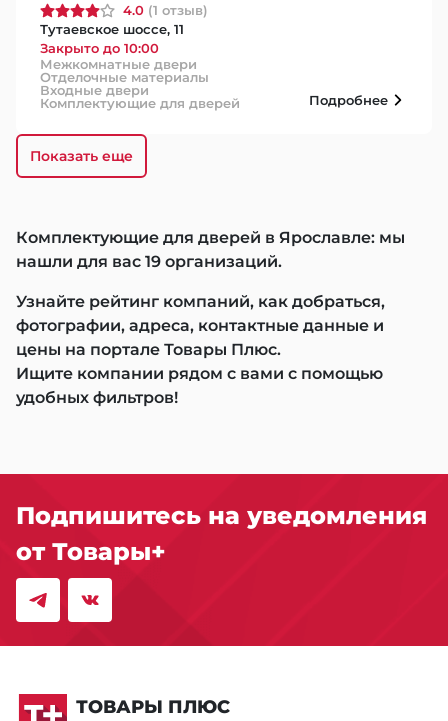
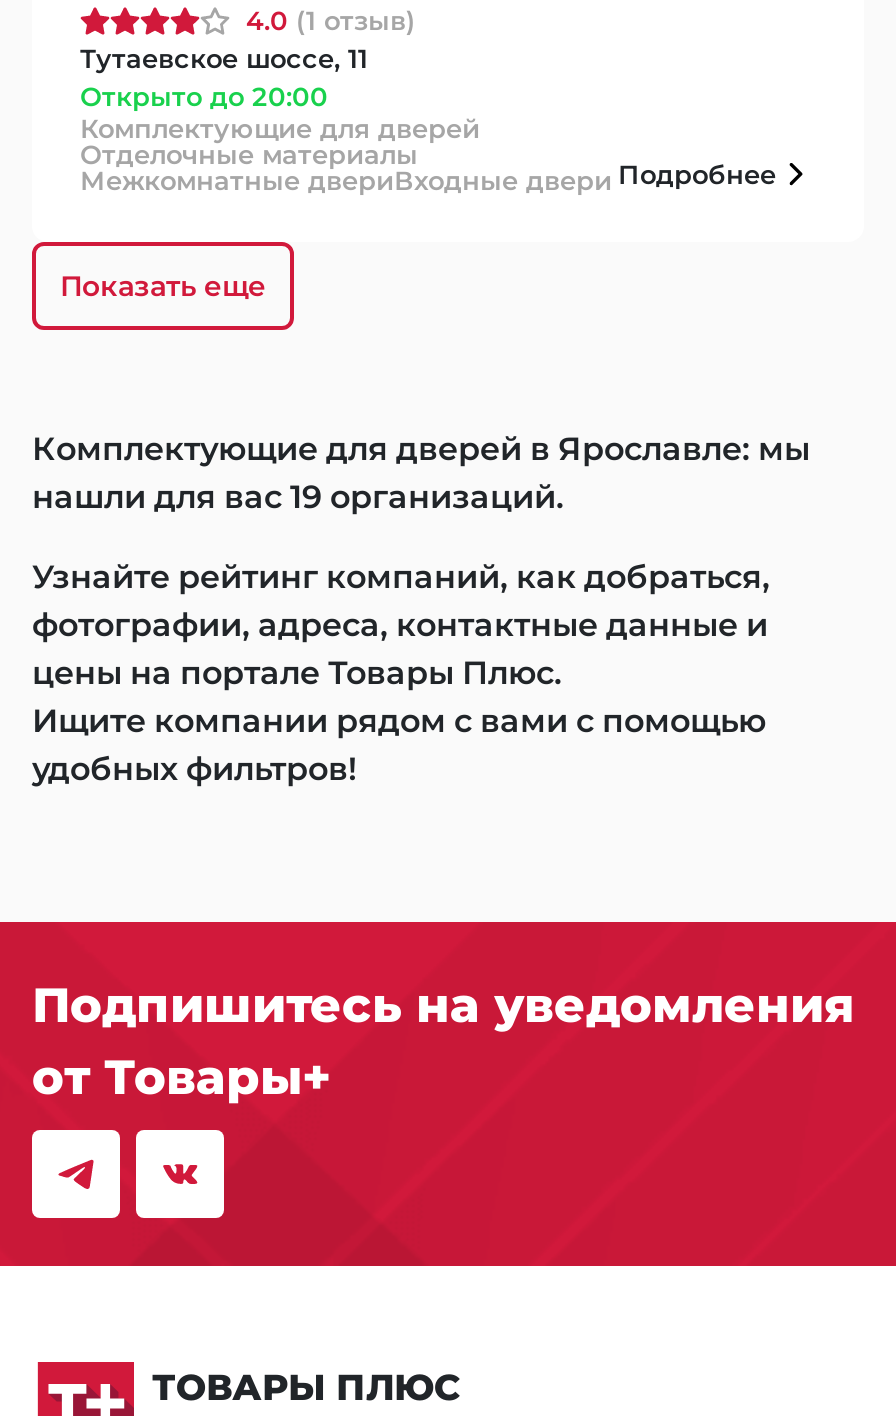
[40,40,197,72] Закрыто до 10:00 | Межкомнатные двери -> [80,80,328,112] Открыто до 20:00
[40,82,388,108] Входные двери | Подробнее -> [80,157,776,196] Межкомнатные двериВходные двери Подробнее
moved [40,95,240,111] -> [80,112,480,144]: Комплектующие для дверей

